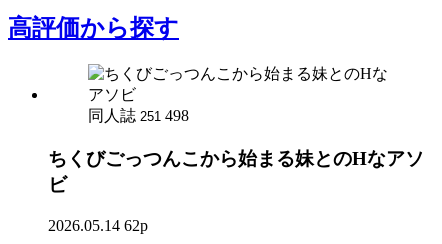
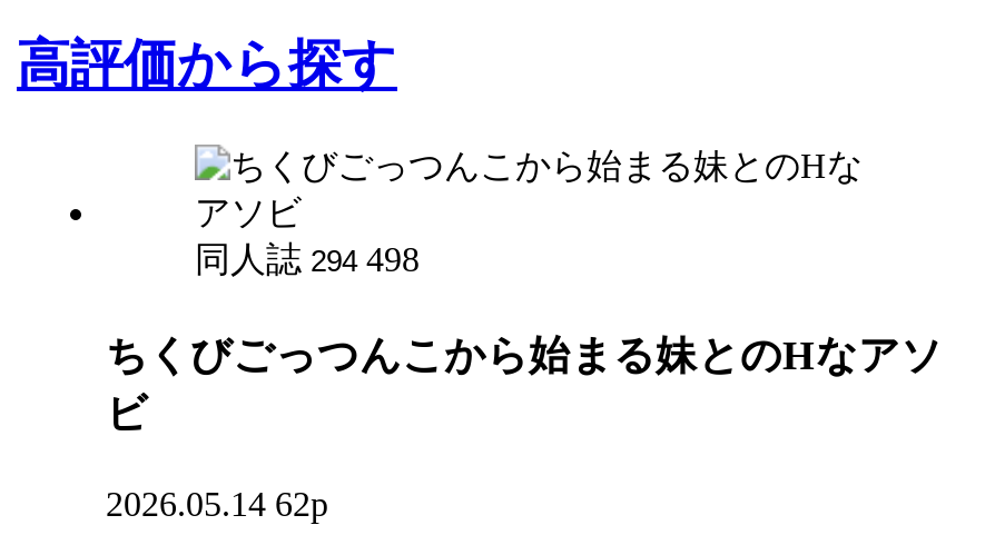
[88,107,189,124] 同人誌 251 498 -> [195,241,420,279] 同人誌 294 498

